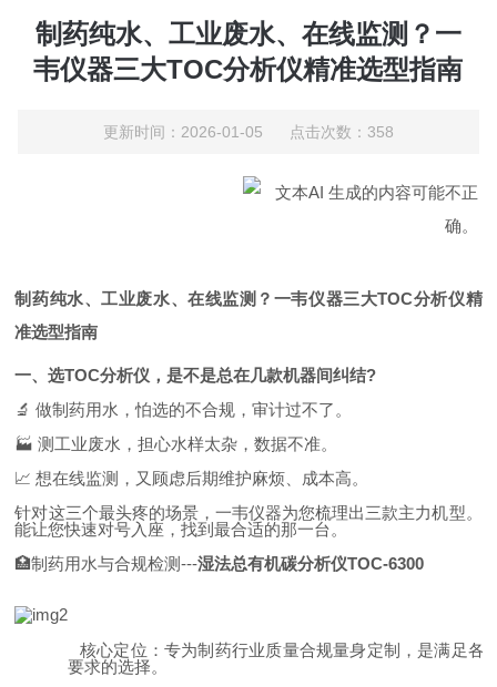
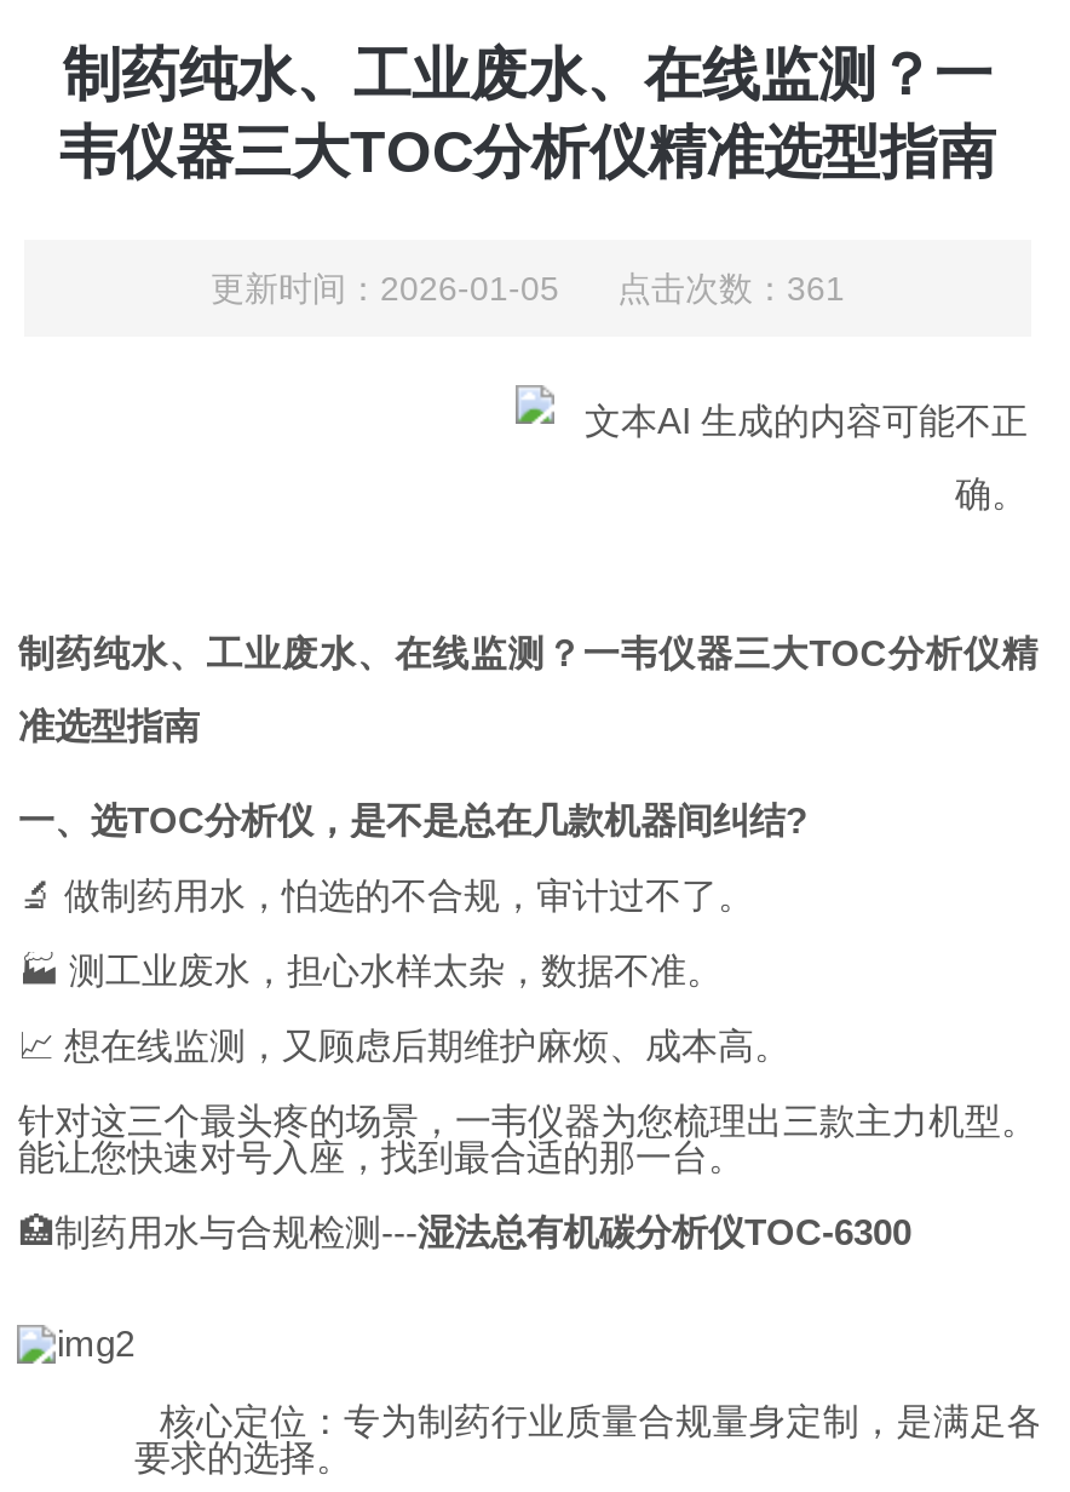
[103,123,394,141] 更新时间：2026-01-05 点击次数：358 -> [211,269,845,308] 更新时间：2026-01-05 点击次数：361

